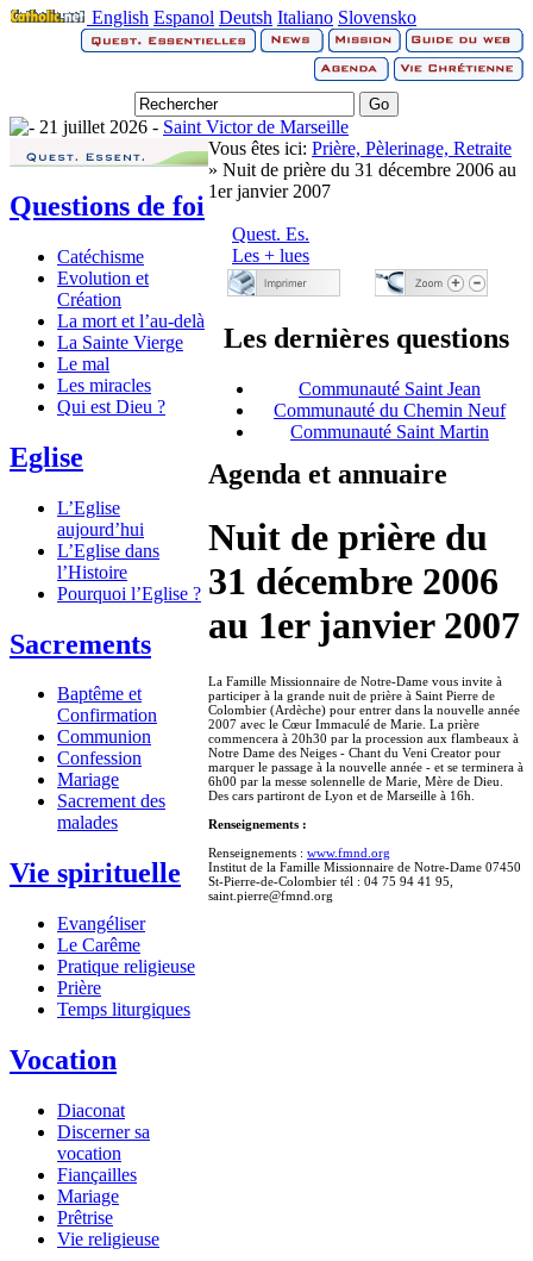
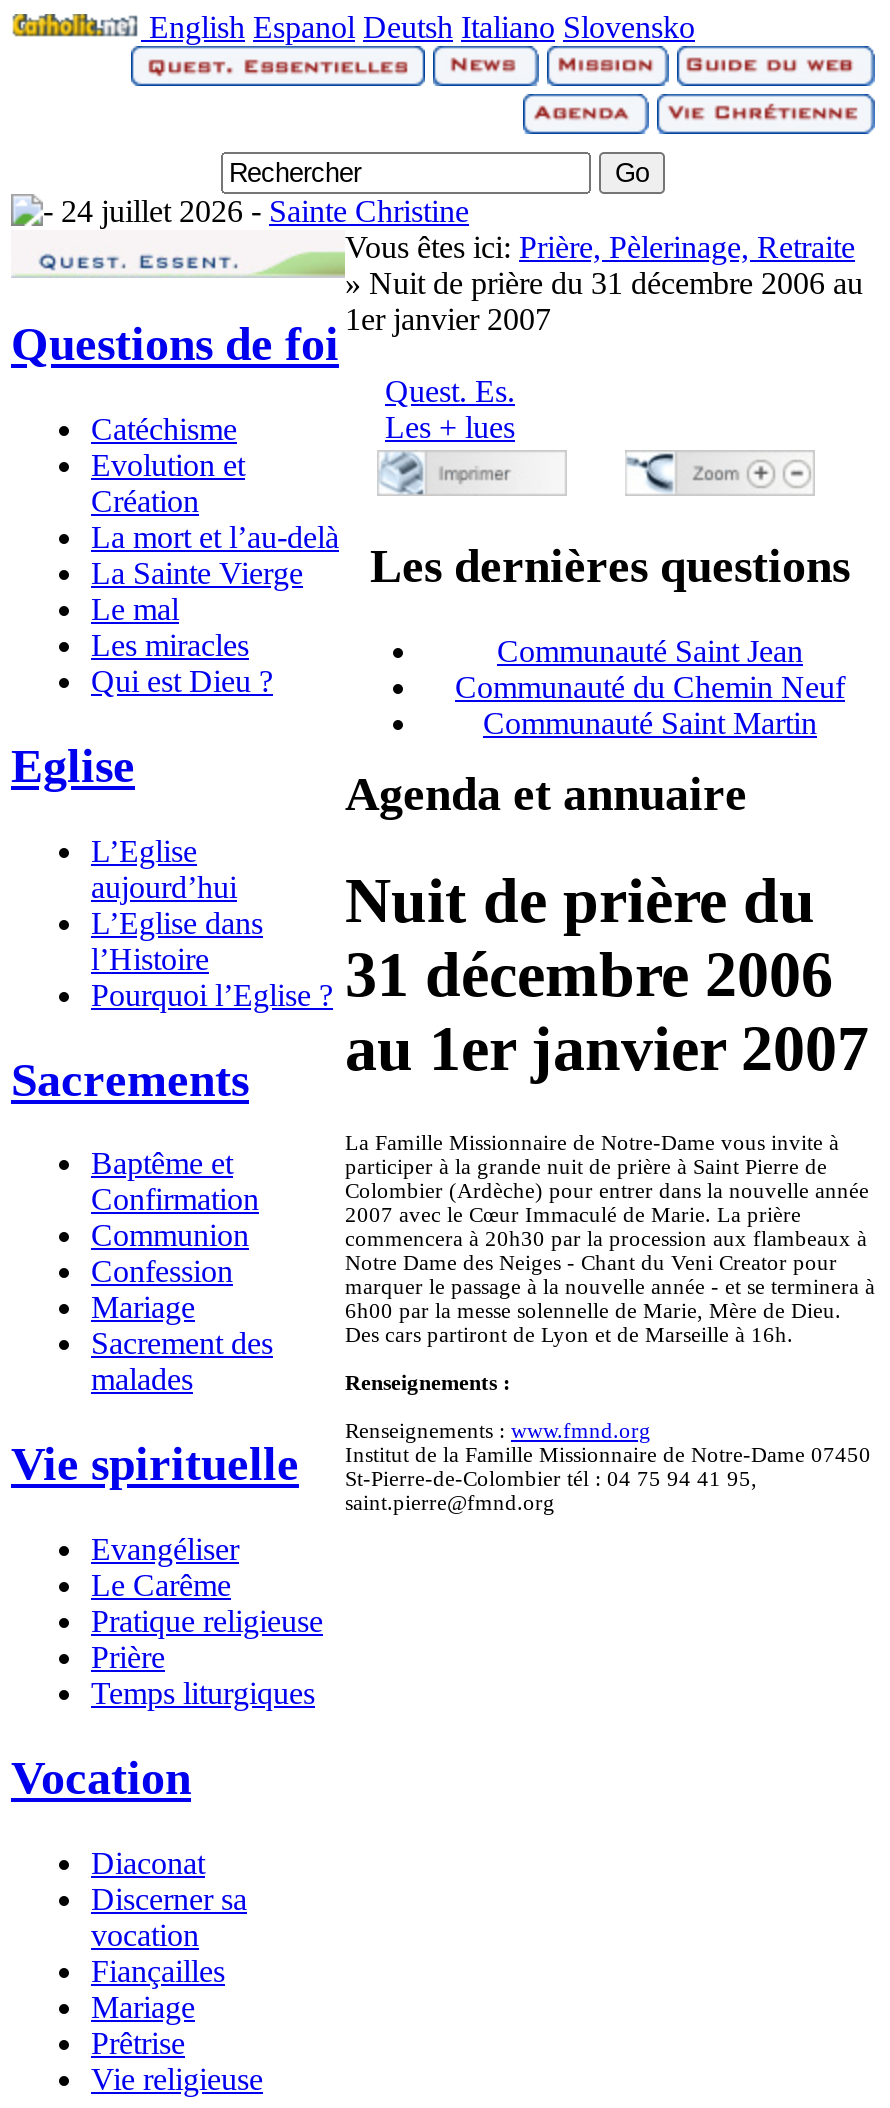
[35,117,349,137] 21 juillet 2026 -Saint Victor de Marseille -> [53,194,469,228] 24 juillet 2026 -Sainte Christine

